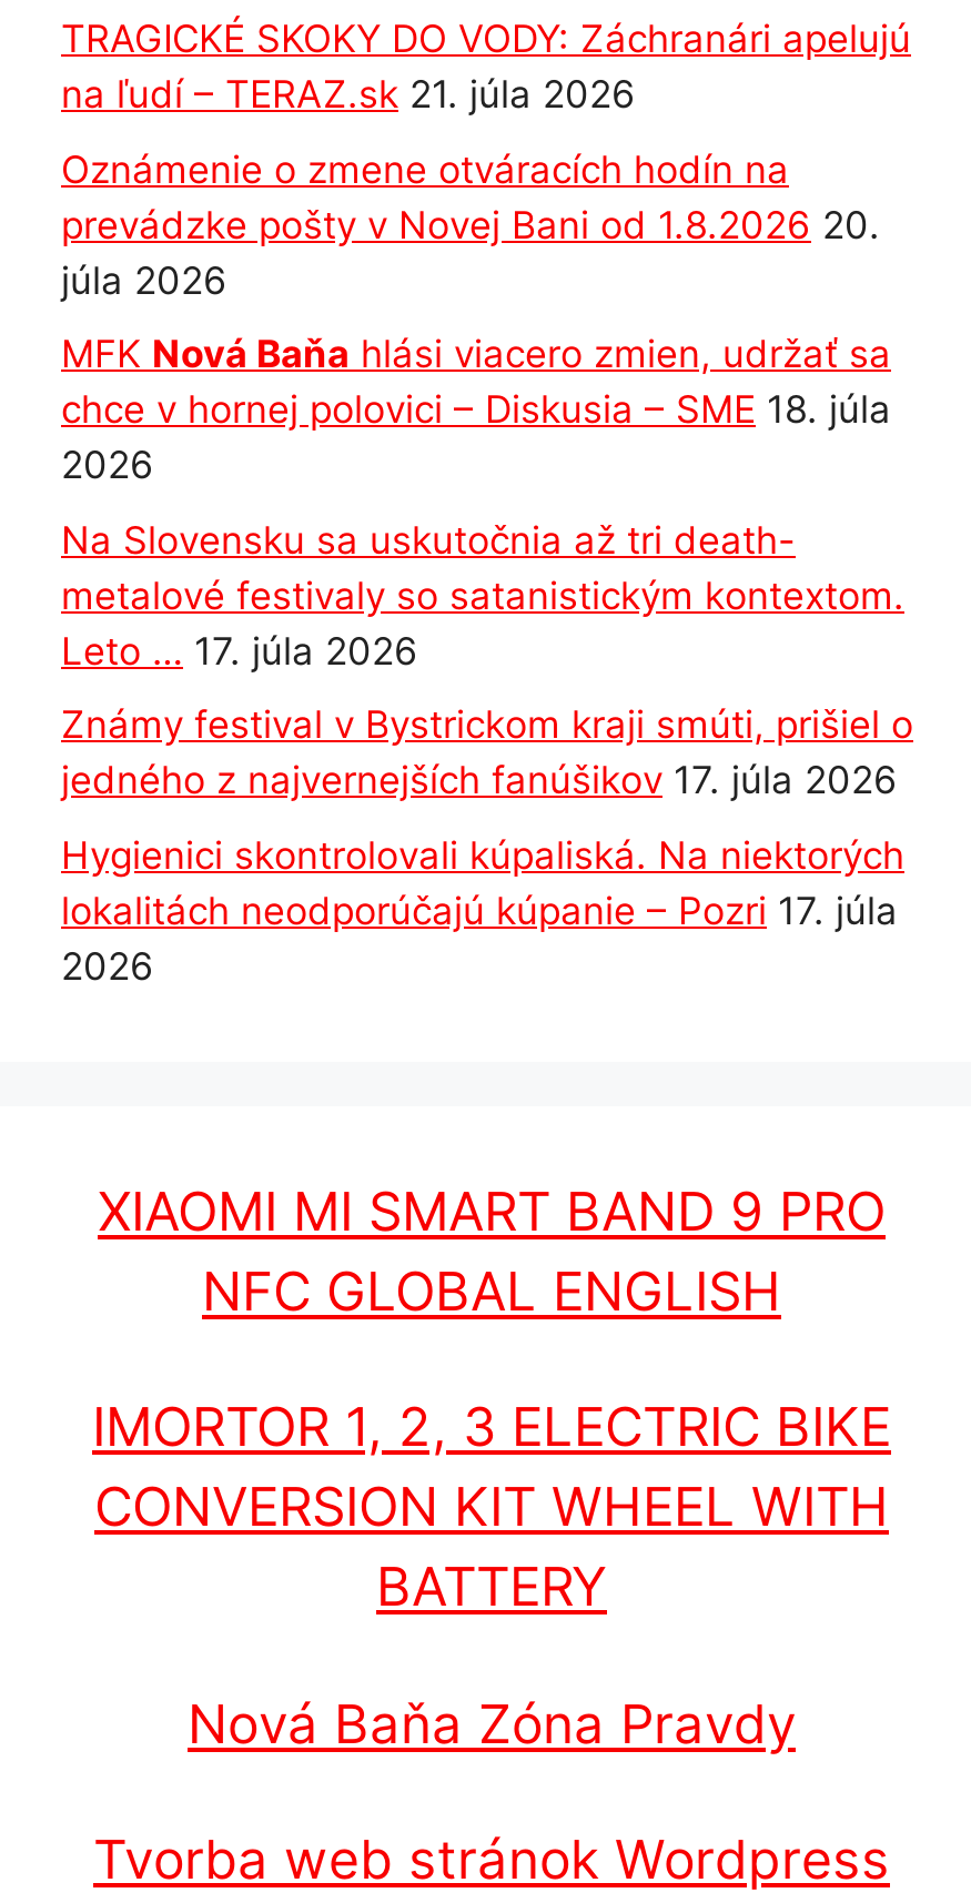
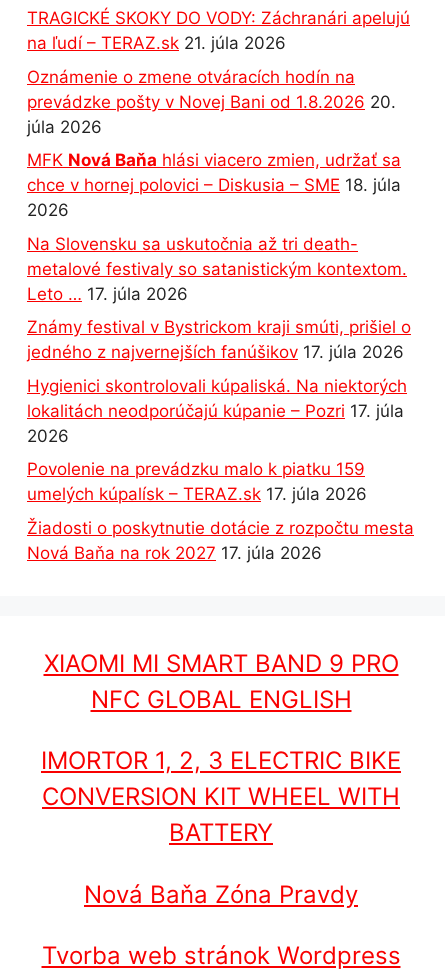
none -> [27,459,414,563] Povolenie na prevádzku malo k piatku 159 | umelých kúpalísk – TERAZ.sk 17. júla 2026 | Žiadosti o poskytnutie dotácie z rozpočtu mesta | Nová Baňa na rok 2027 17. júla 2026

